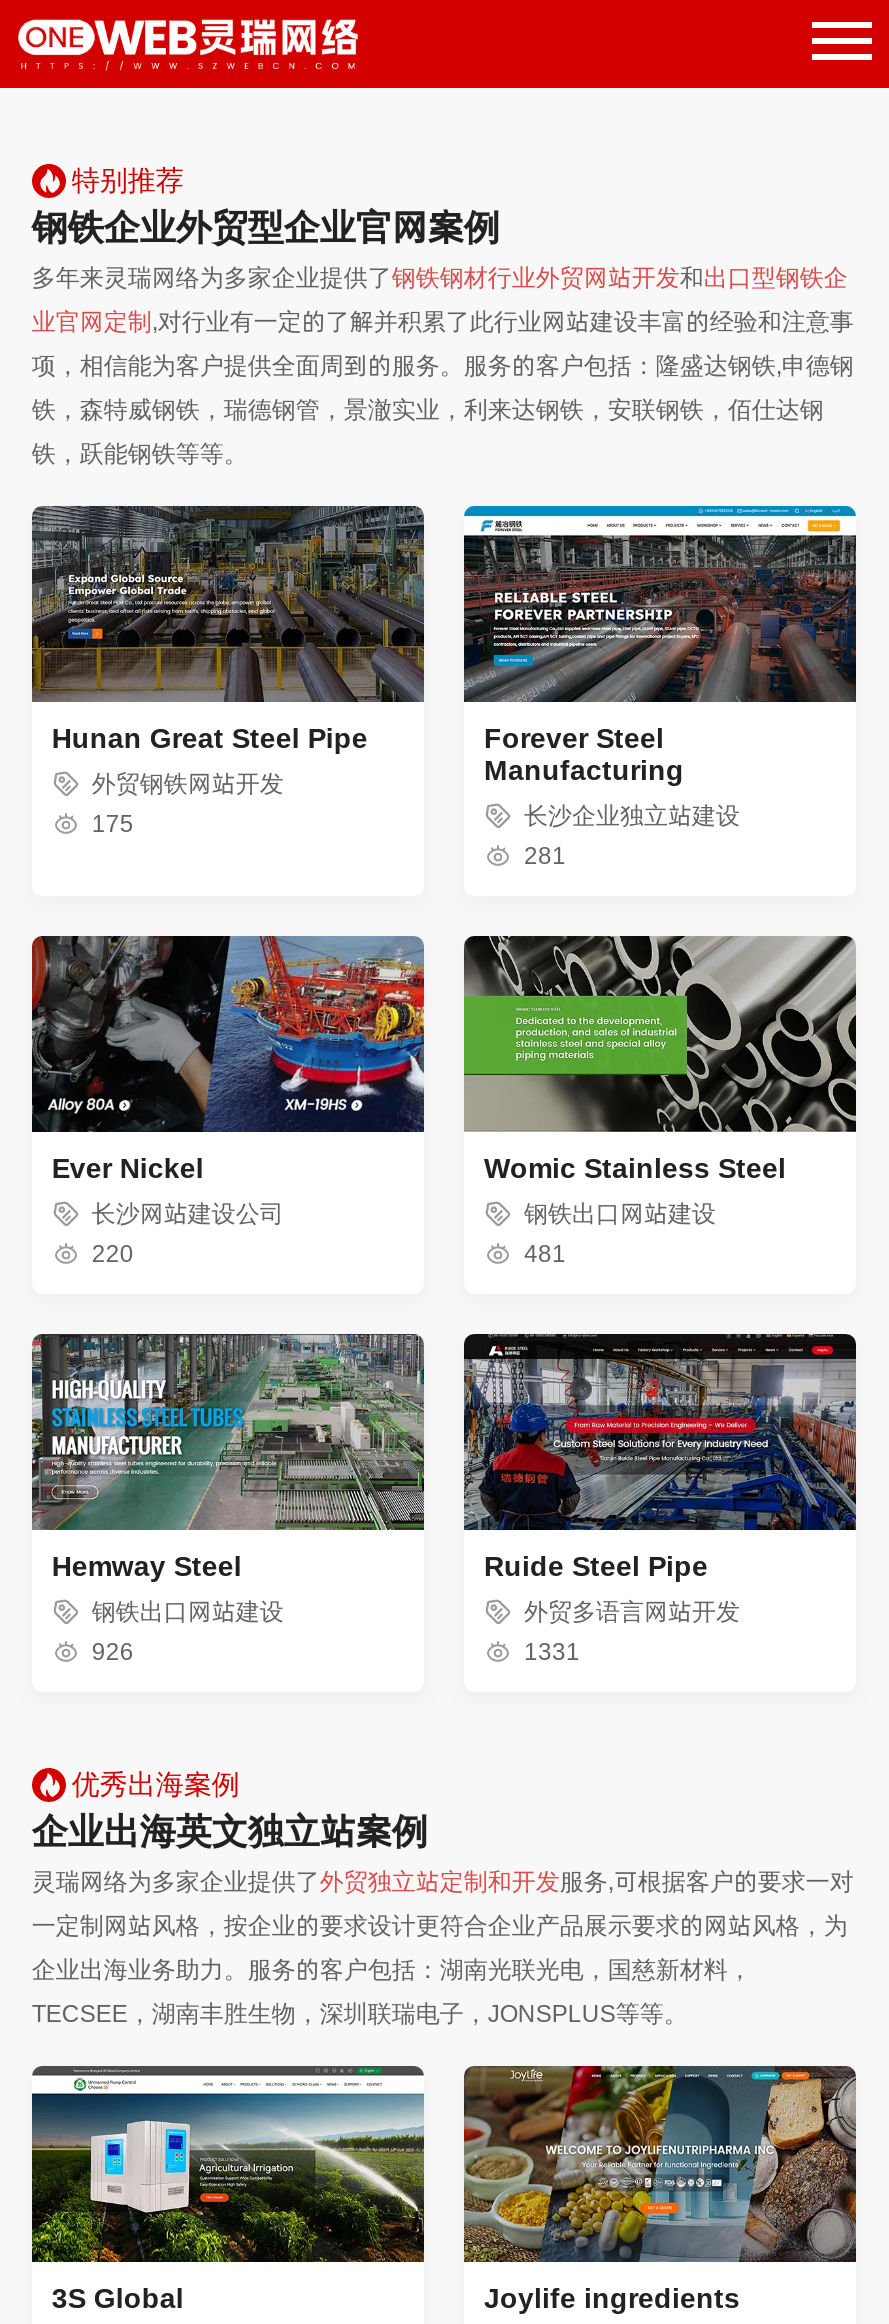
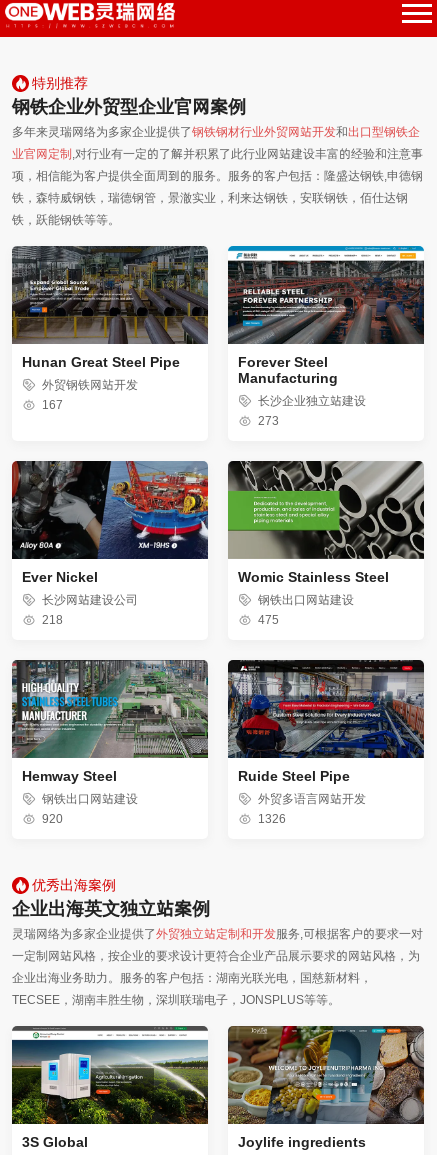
[92,806,134,840] 175 -> [42,396,63,413] 167
[524,838,566,872] 281 -> [258,412,279,429] 273
[92,1236,134,1270] 220 -> [42,611,63,628] 218
[524,1236,566,1270] 481 -> [258,611,279,628] 475
[92,1634,134,1668] 926 -> [42,810,63,827] 920
[524,1634,580,1668] 1331 -> [258,810,286,827] 1326

